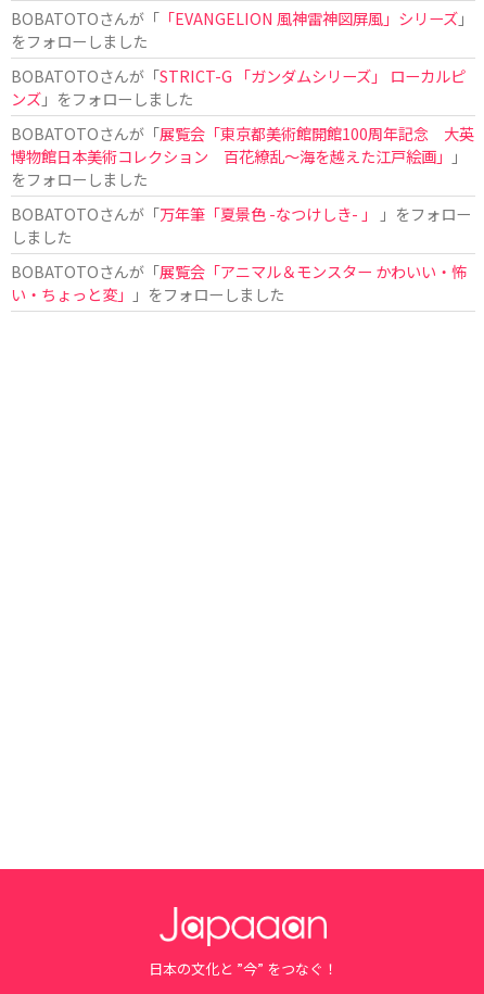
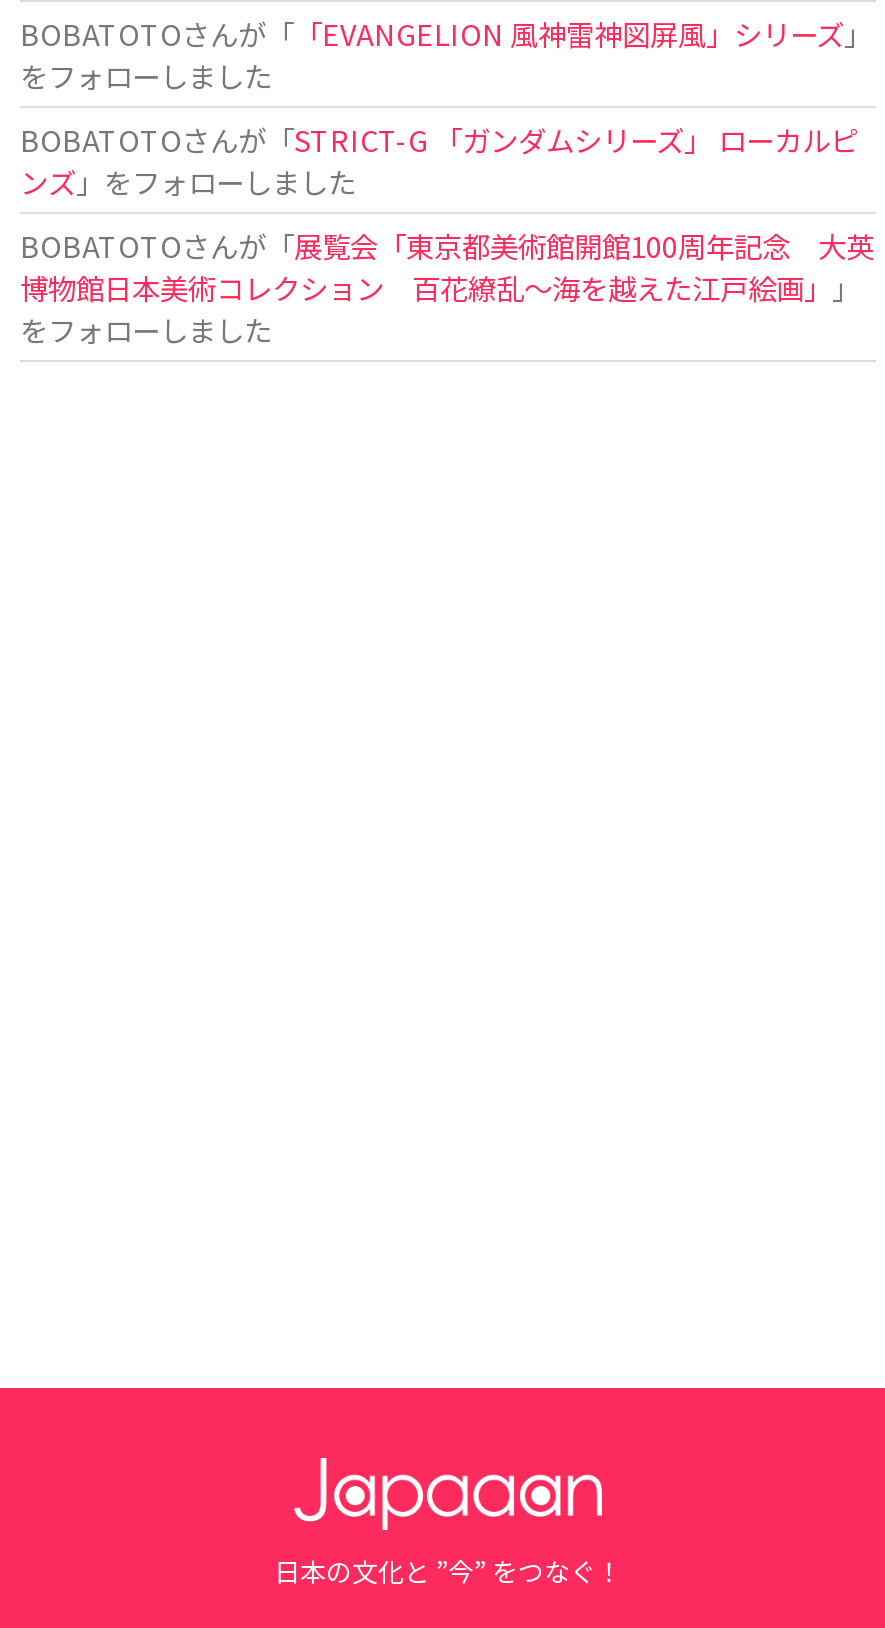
[11,202,471,306] BOBATOTOさんが「万年筆「夏景色 -なつけしき- 」」をフォロー | しました | BOBATOTOさんが「展覧会「アニマル＆モンスター かわいい・怖 | い・ちょっと変」」をフォローしました -> none

